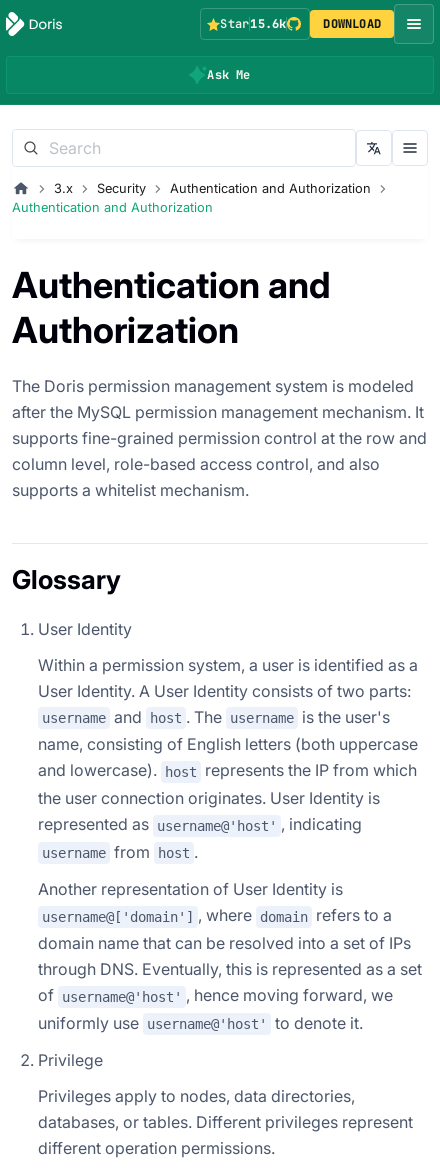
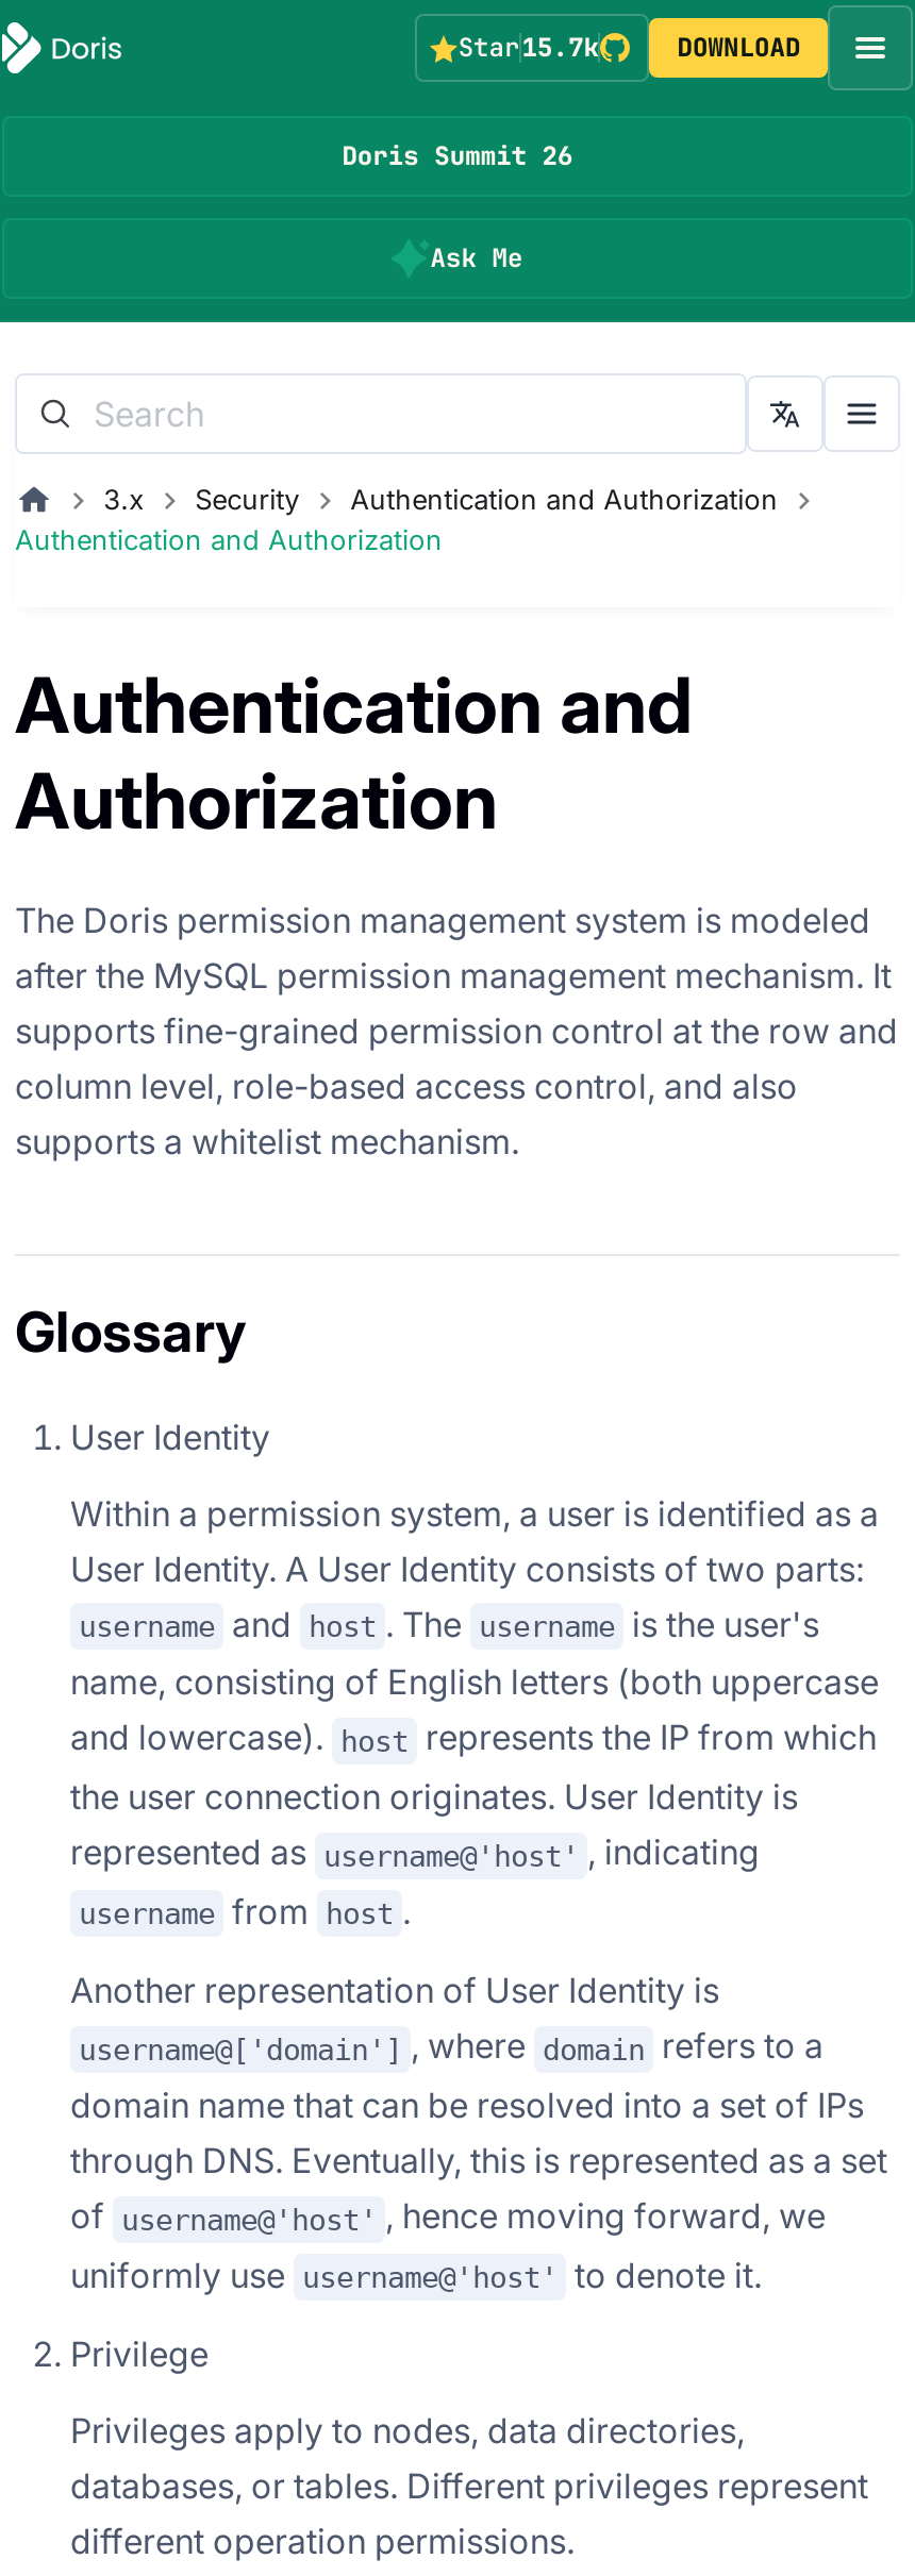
[220,16,286,32] Star15.6k -> [458,31,599,65] Star15.7k
none -> [342,139,573,173] Doris Summit 26

